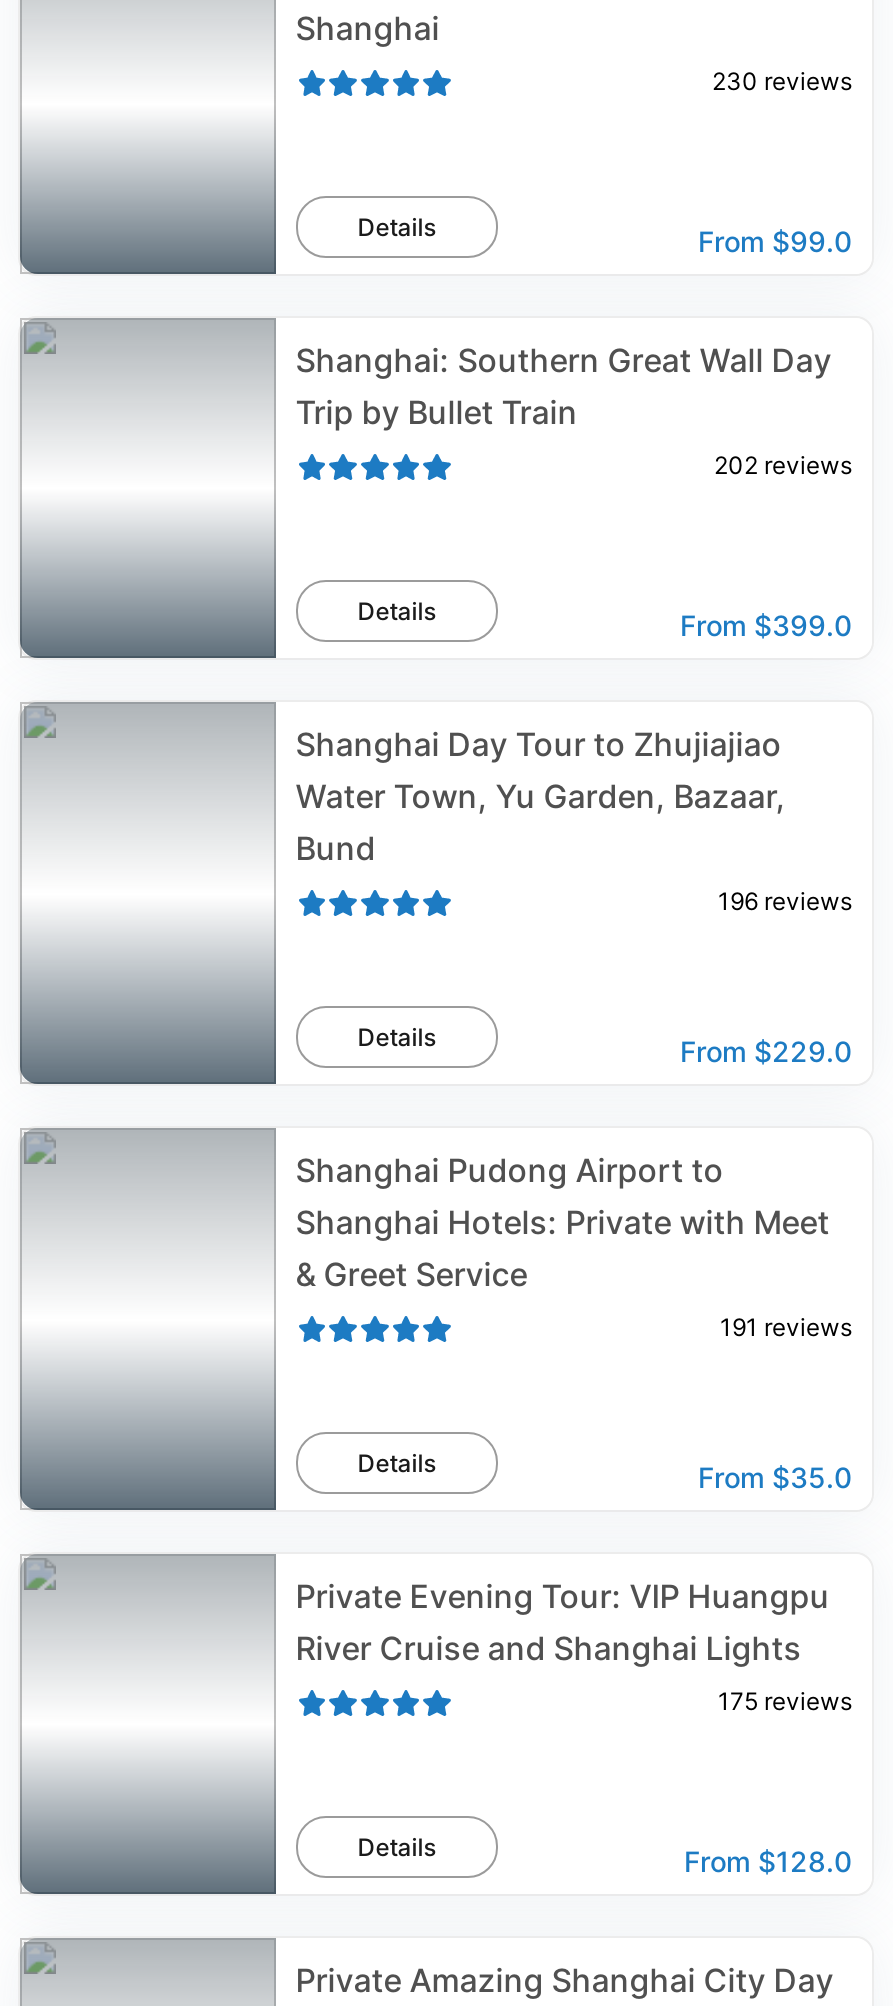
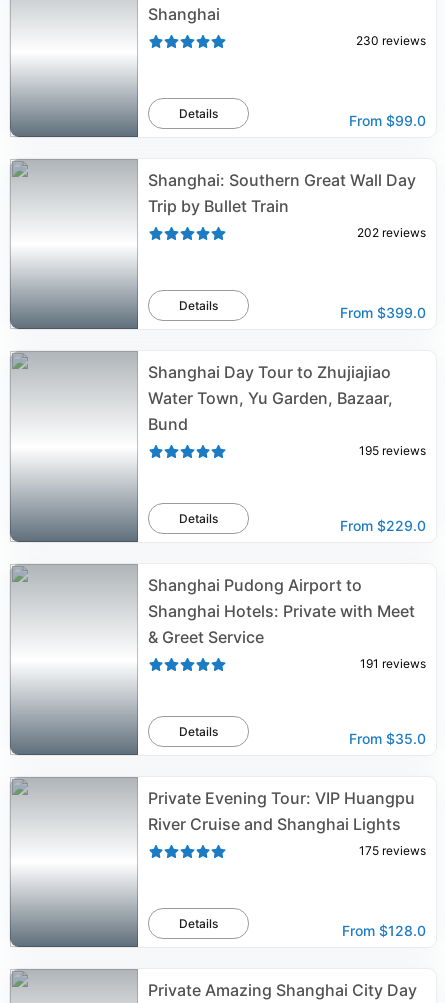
[718,886,852,916] 196 reviews -> [359,443,426,458] 195 reviews

